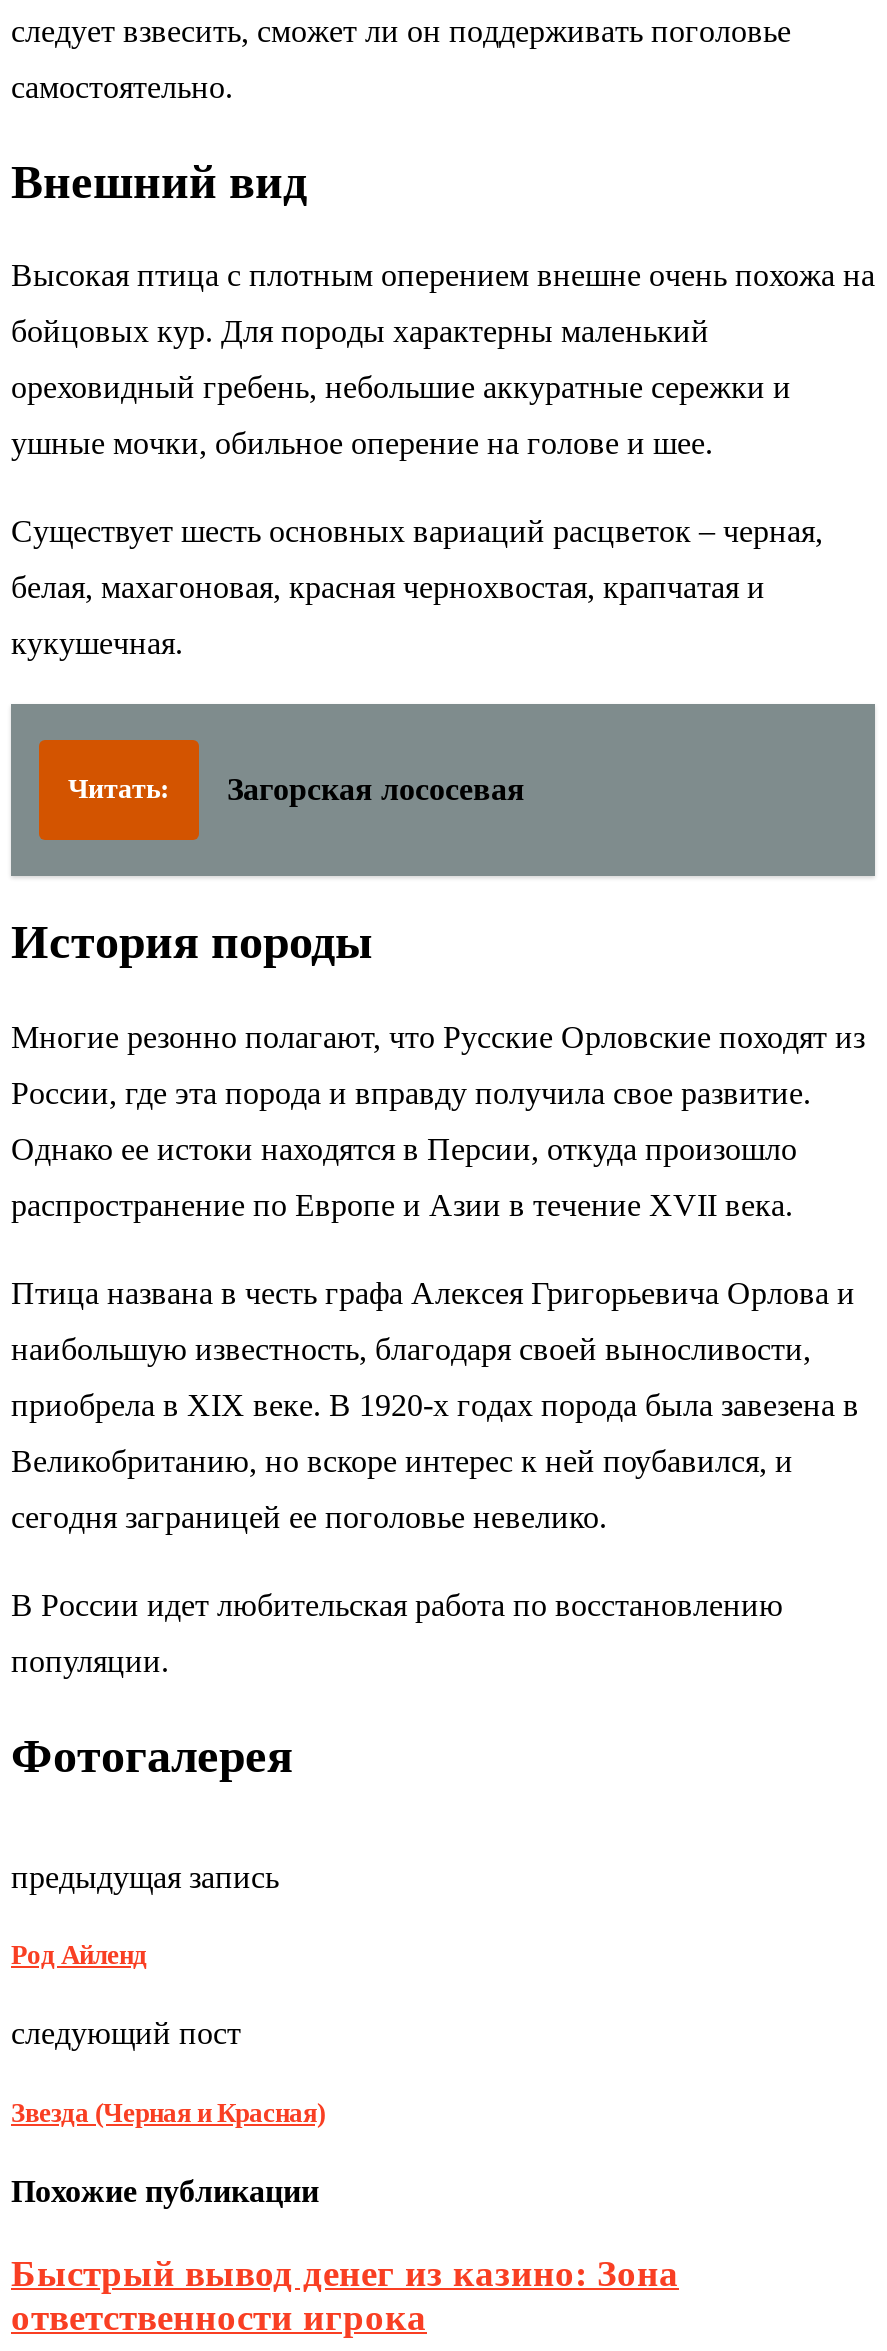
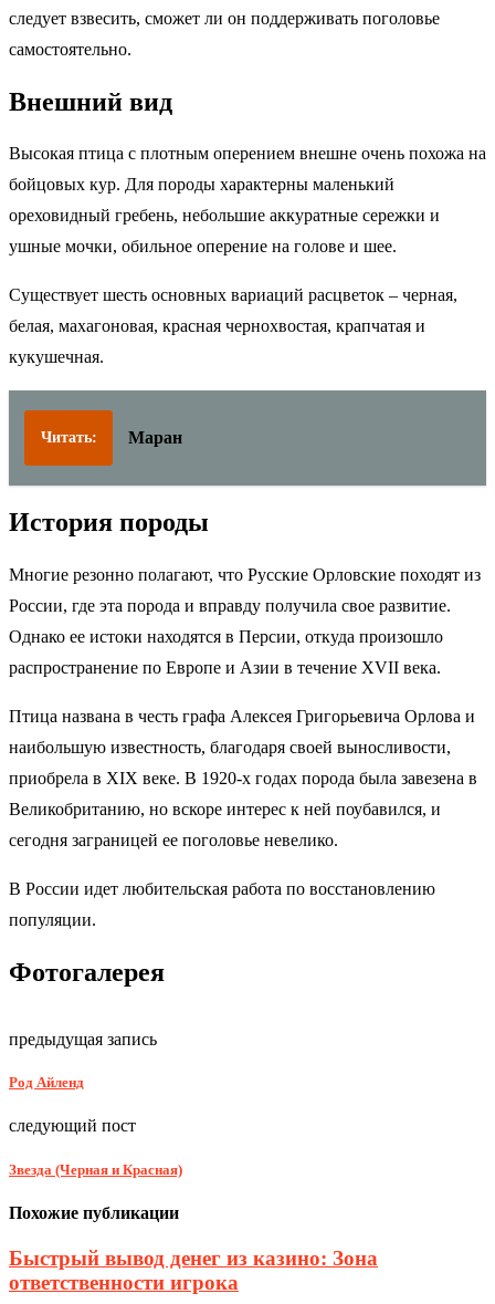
[227,773,525,807] Загорская лососевая -> [128,428,182,447] Маран

